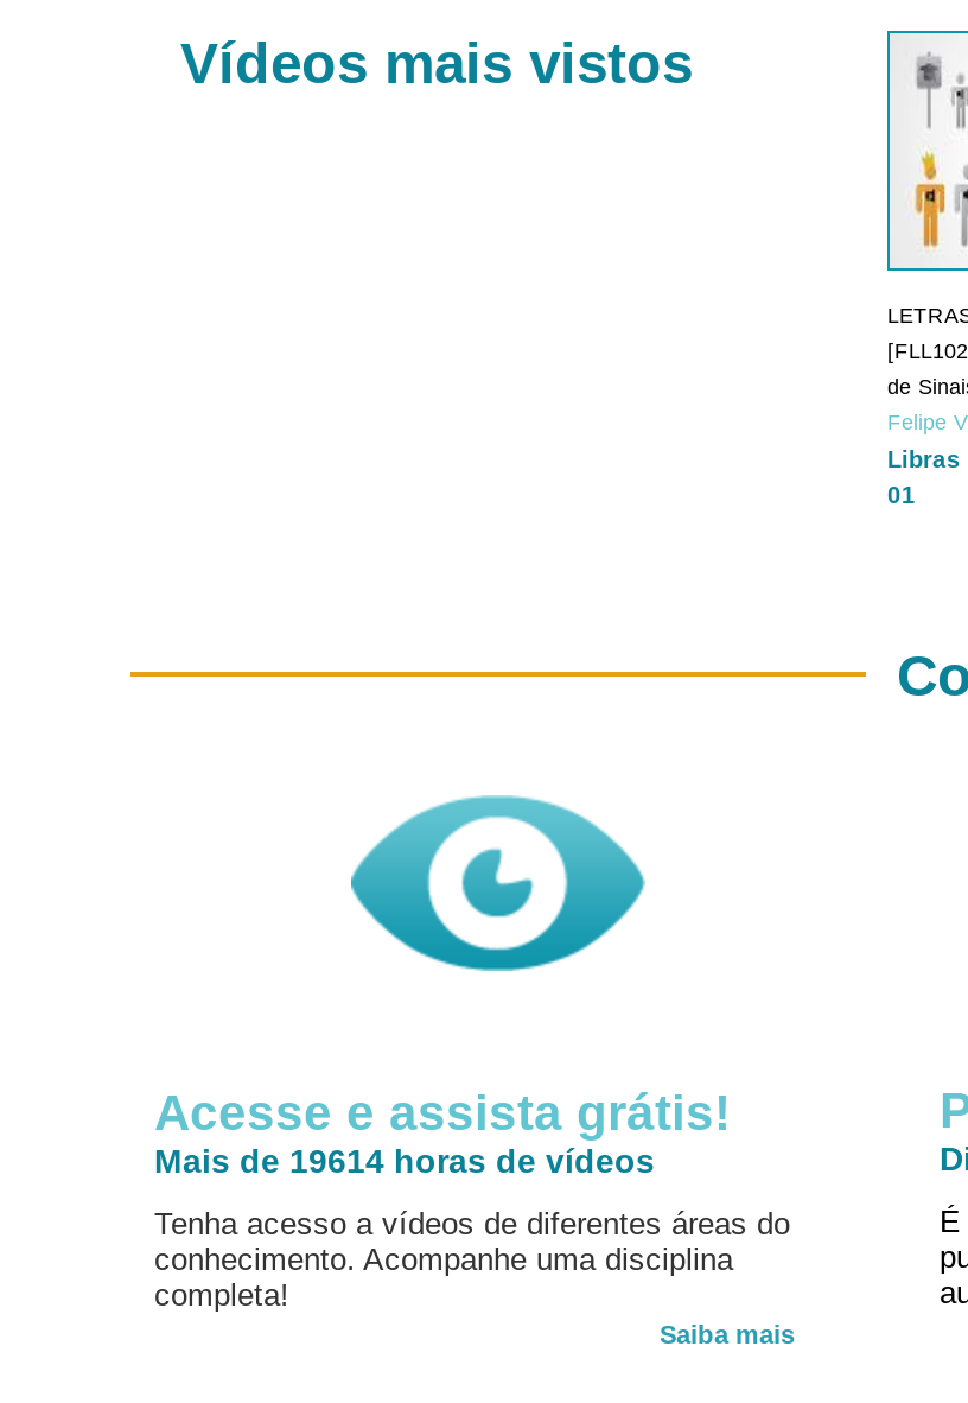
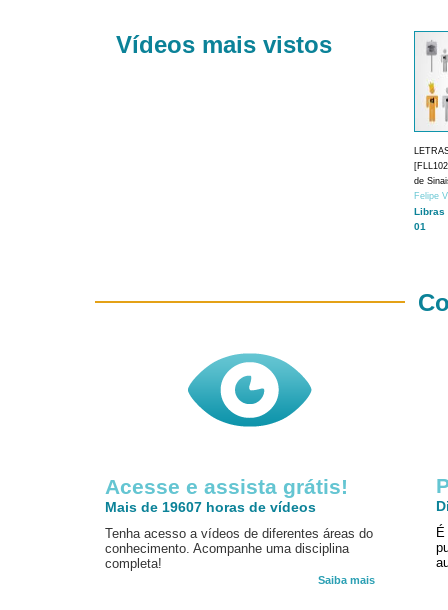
[154,1142,655,1180] Mais de 19614 horas de vídeos -> [105,499,316,515] Mais de 19607 horas de vídeos

